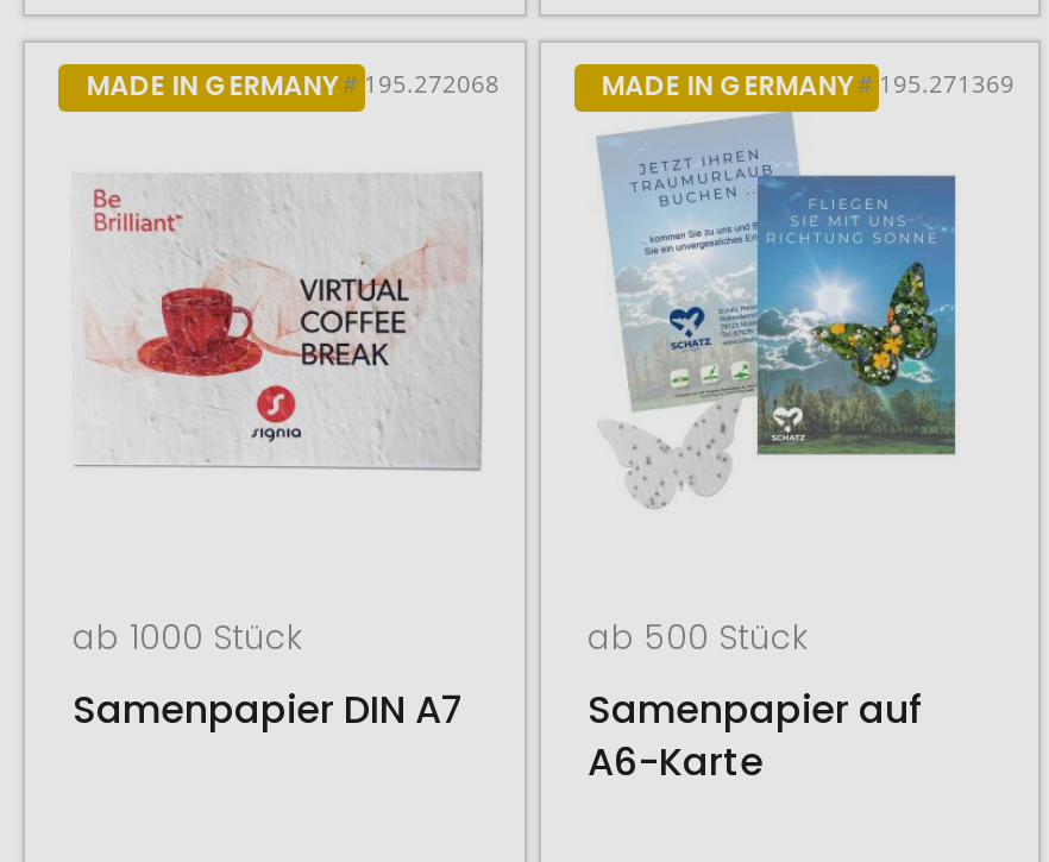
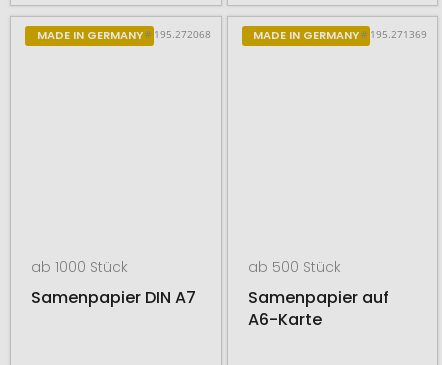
[596,112,957,509] [image] -> none
[84,174,484,471] [image] -> none

